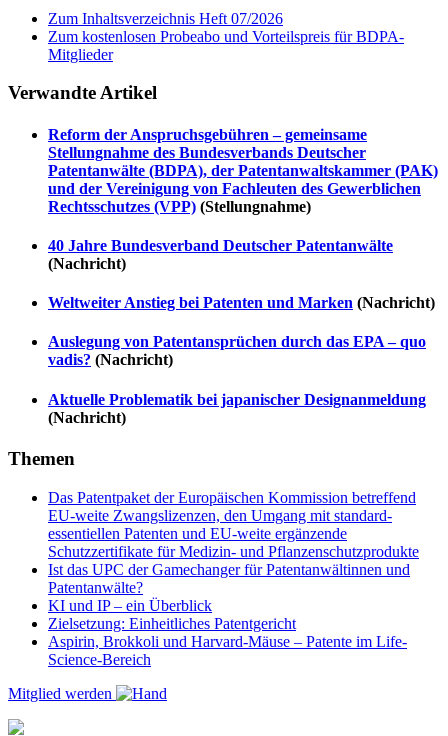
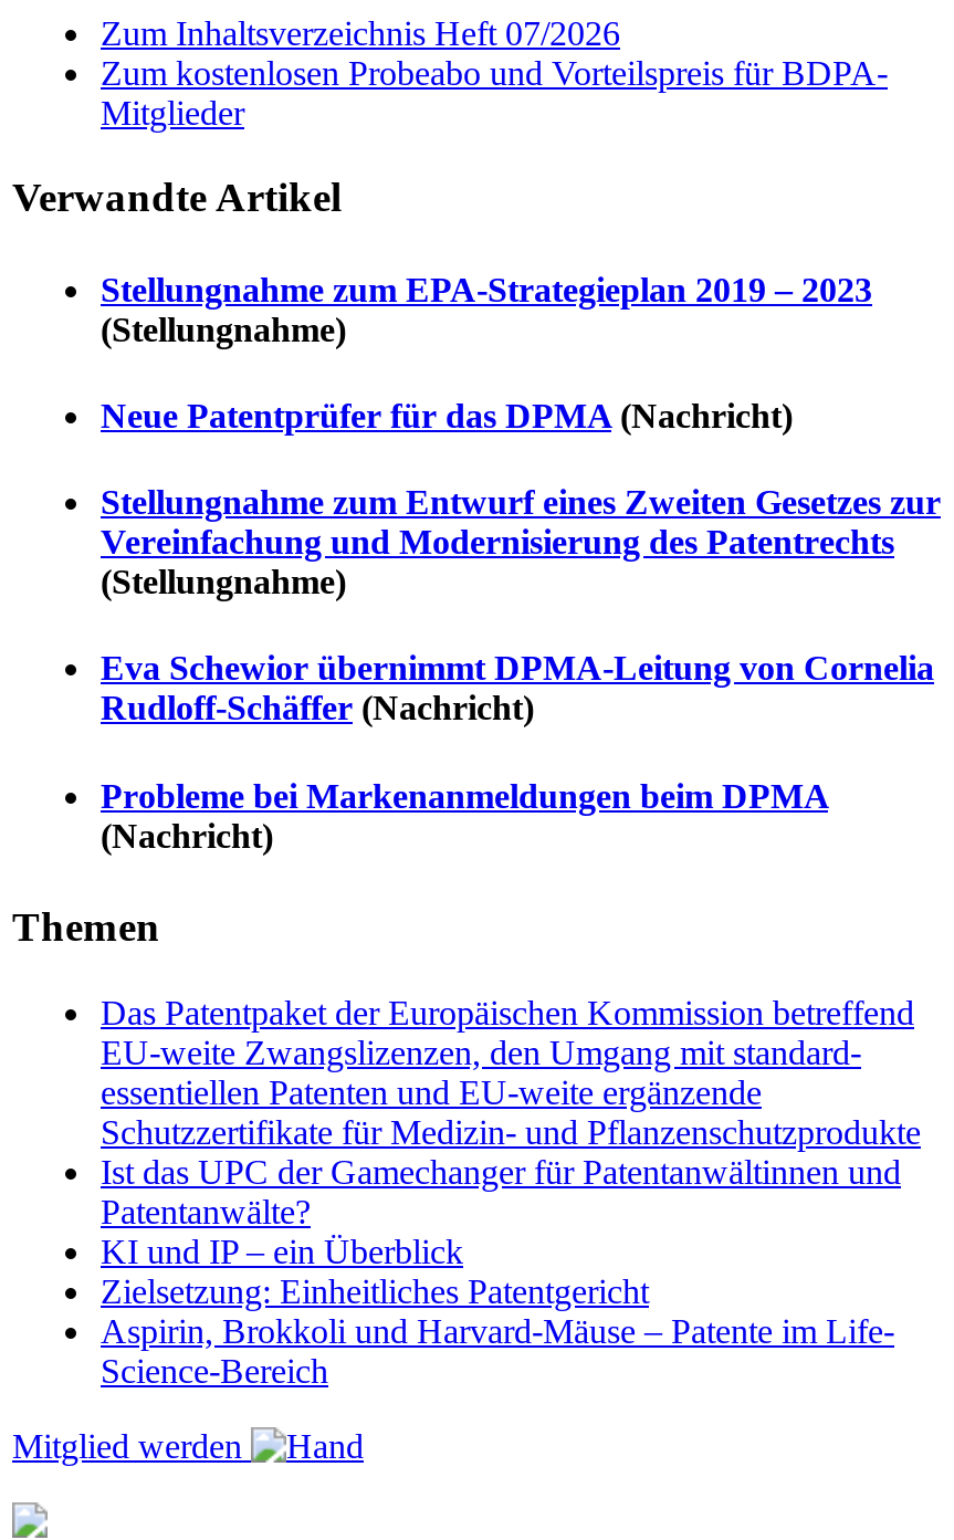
[48,126,438,215] Reform der Anspruchsgebühren – gemeinsame | Stellungnahme des Bundesverbands Deutscher | Patentanwälte (BDPA), der Patentanwaltskammer (PAK) | und der Vereinigung von Fachleuten des Gewerblichen | Rechtsschutzes (VPP) (Stellungnahme) -> [101,270,872,347] Stellungnahme zum EPA-Strategieplan 2019 – 2023 | (Stellungnahme)
[48,237,393,272] 40 Jahre Bundesverband Deutscher Patentanwälte | (Nachricht) -> [101,397,793,434] Neue Patentprüfer für das DPMA (Nachricht)
[48,294,435,311] Weltweiter Anstieg bei Patenten und Marken (Nachricht) -> [101,483,941,601] Stellungnahme zum Entwurf eines Zweiten Gesetzes zur | Vereinfachung und Modernisierung des Patentrechts | (Stellungnahme)
[48,333,426,368] Auslegung von Patentansprüchen durch das EPA – quo | vadis? (Nachricht) -> [101,650,934,727] Eva Schewior übernimmt DPMA-Leitung von Cornelia | Rudloff-Schäffer (Nachricht)
[48,391,426,408] Aktuelle Problematik bei japanischer Designanmeldung -> [101,777,828,814] Probleme bei Markenanmeldungen beim DPMA

